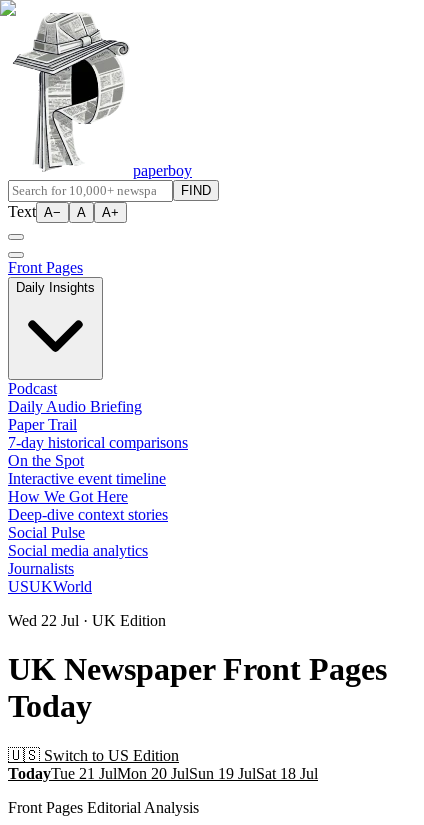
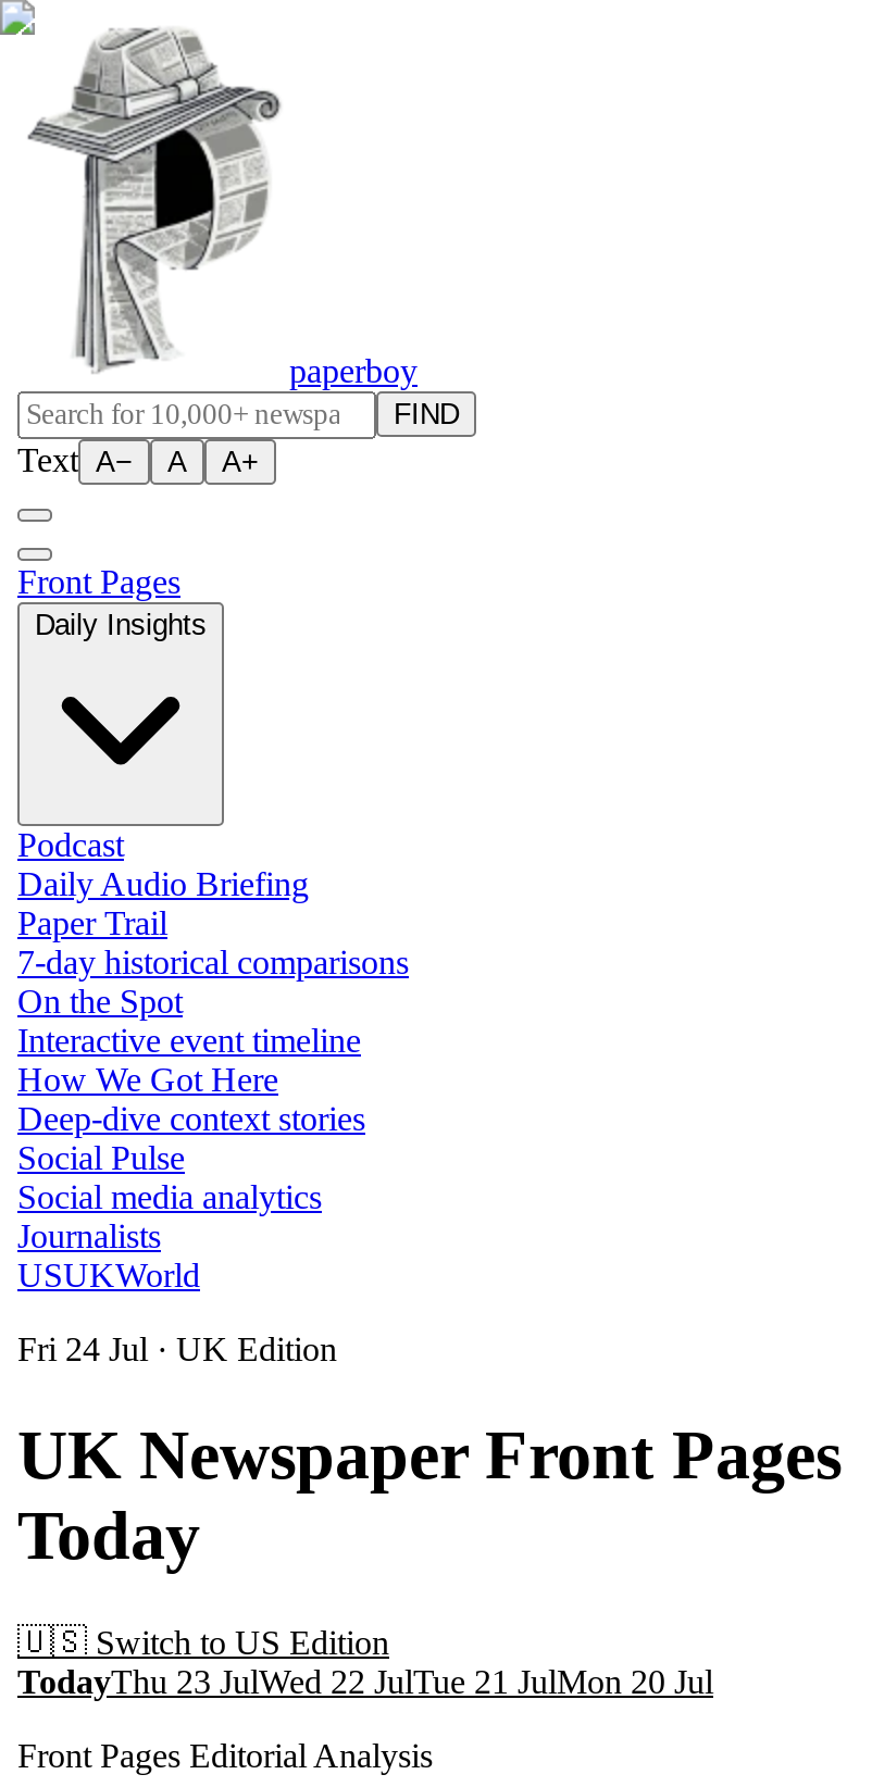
[8,612,166,629] Wed 22 Jul · UK Edition -> [17,1330,337,1367] Fri 24 Jul · UK Edition
[8,765,318,782] TodayTue 21 JulMon 20 JulSun 19 JulSat 18 Jul -> [17,1663,713,1700] TodayThu 23 JulWed 22 JulTue 21 JulMon 20 Jul

